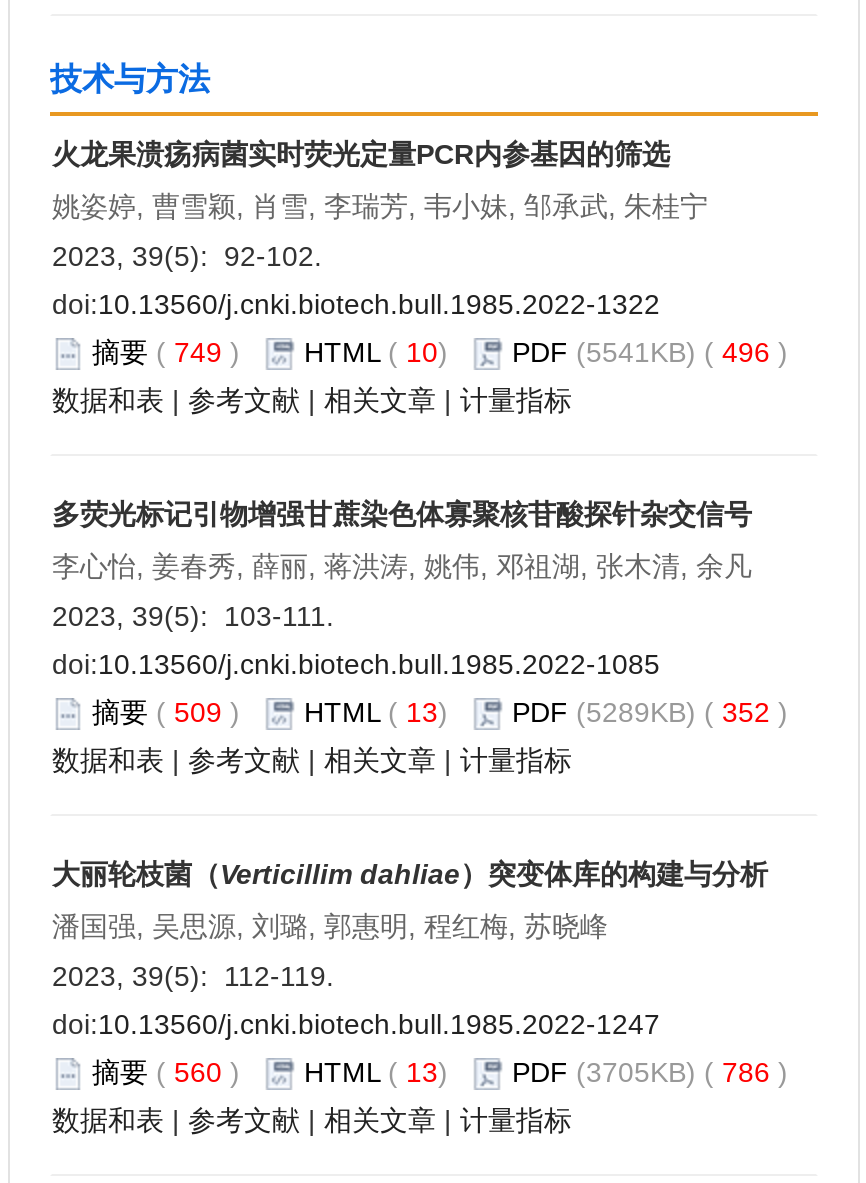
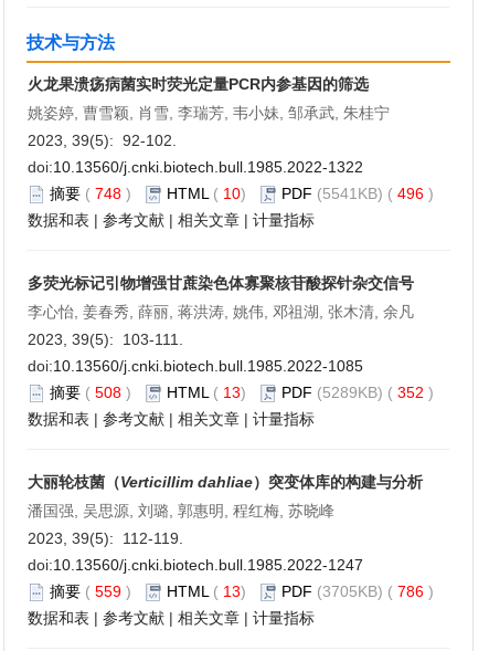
[92,336,804,368] 摘要(749) HTML (10) PDF (5541KB) (496) -> [50,184,443,202] 摘要(748) HTML (10) PDF (5541KB) (496)
[92,696,804,728] 摘要(509) HTML (13) PDF (5289KB) (352) -> [50,383,443,401] 摘要(508) HTML (13) PDF (5289KB) (352)
[92,1056,804,1088] 摘要(560) HTML (13) PDF (3705KB) (786) -> [50,582,443,600] 摘要(559) HTML (13) PDF (3705KB) (786)

